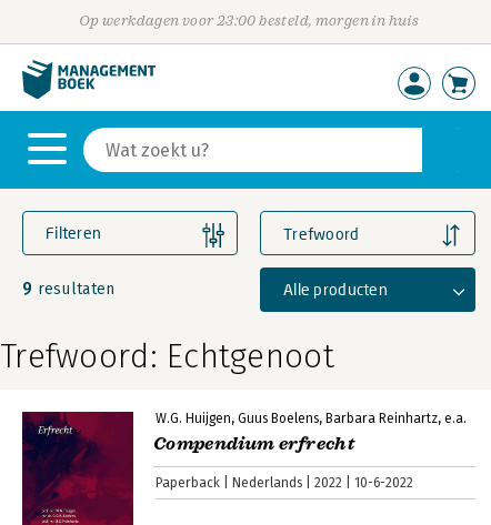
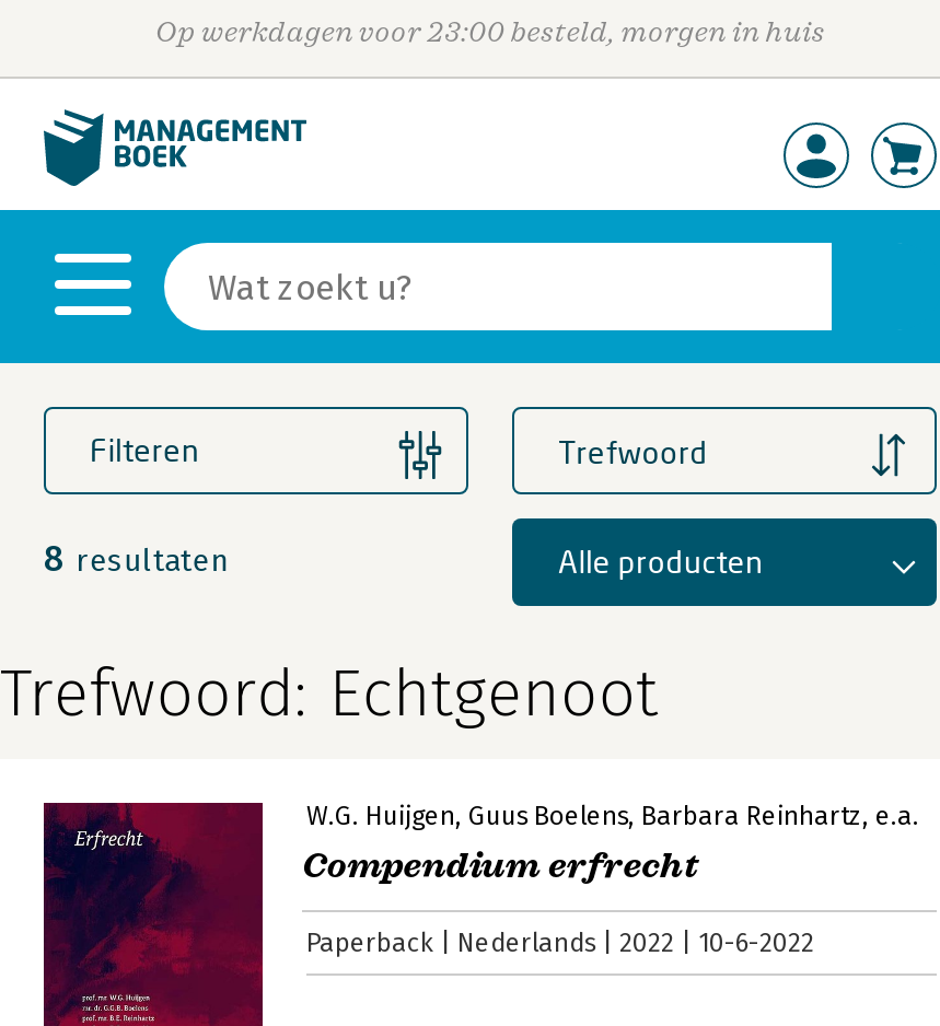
[22,278,115,299] 9 resultaten -> [44,539,228,581] 8 resultaten

